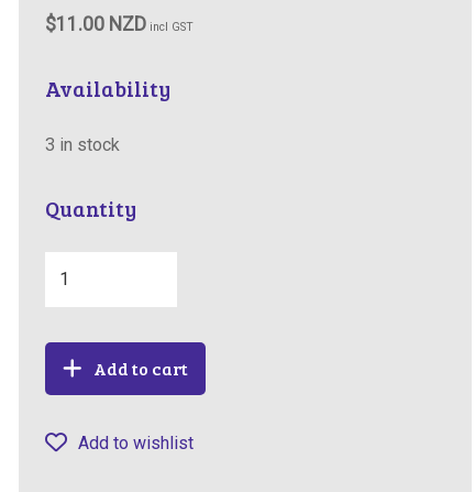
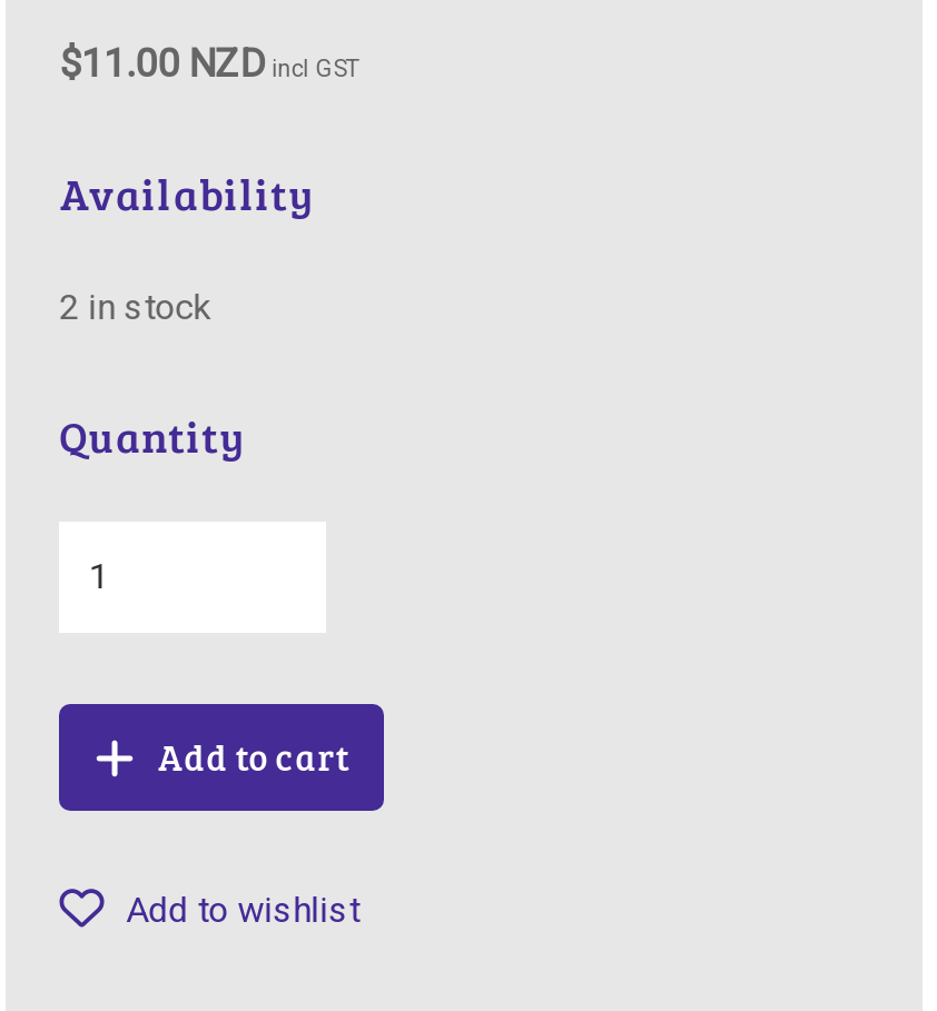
[45,134,120,155] 3 in stock -> [59,285,211,328] 2 in stock

